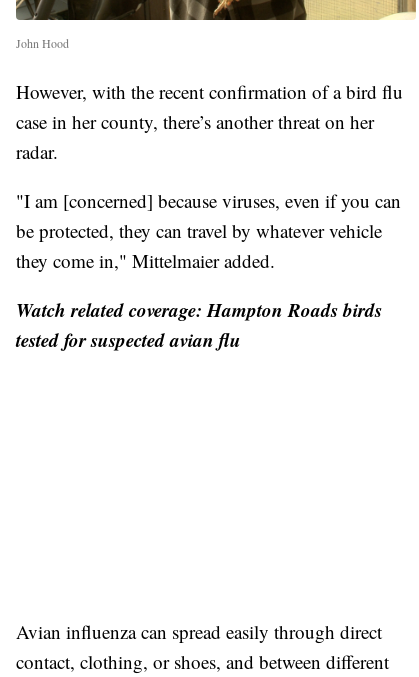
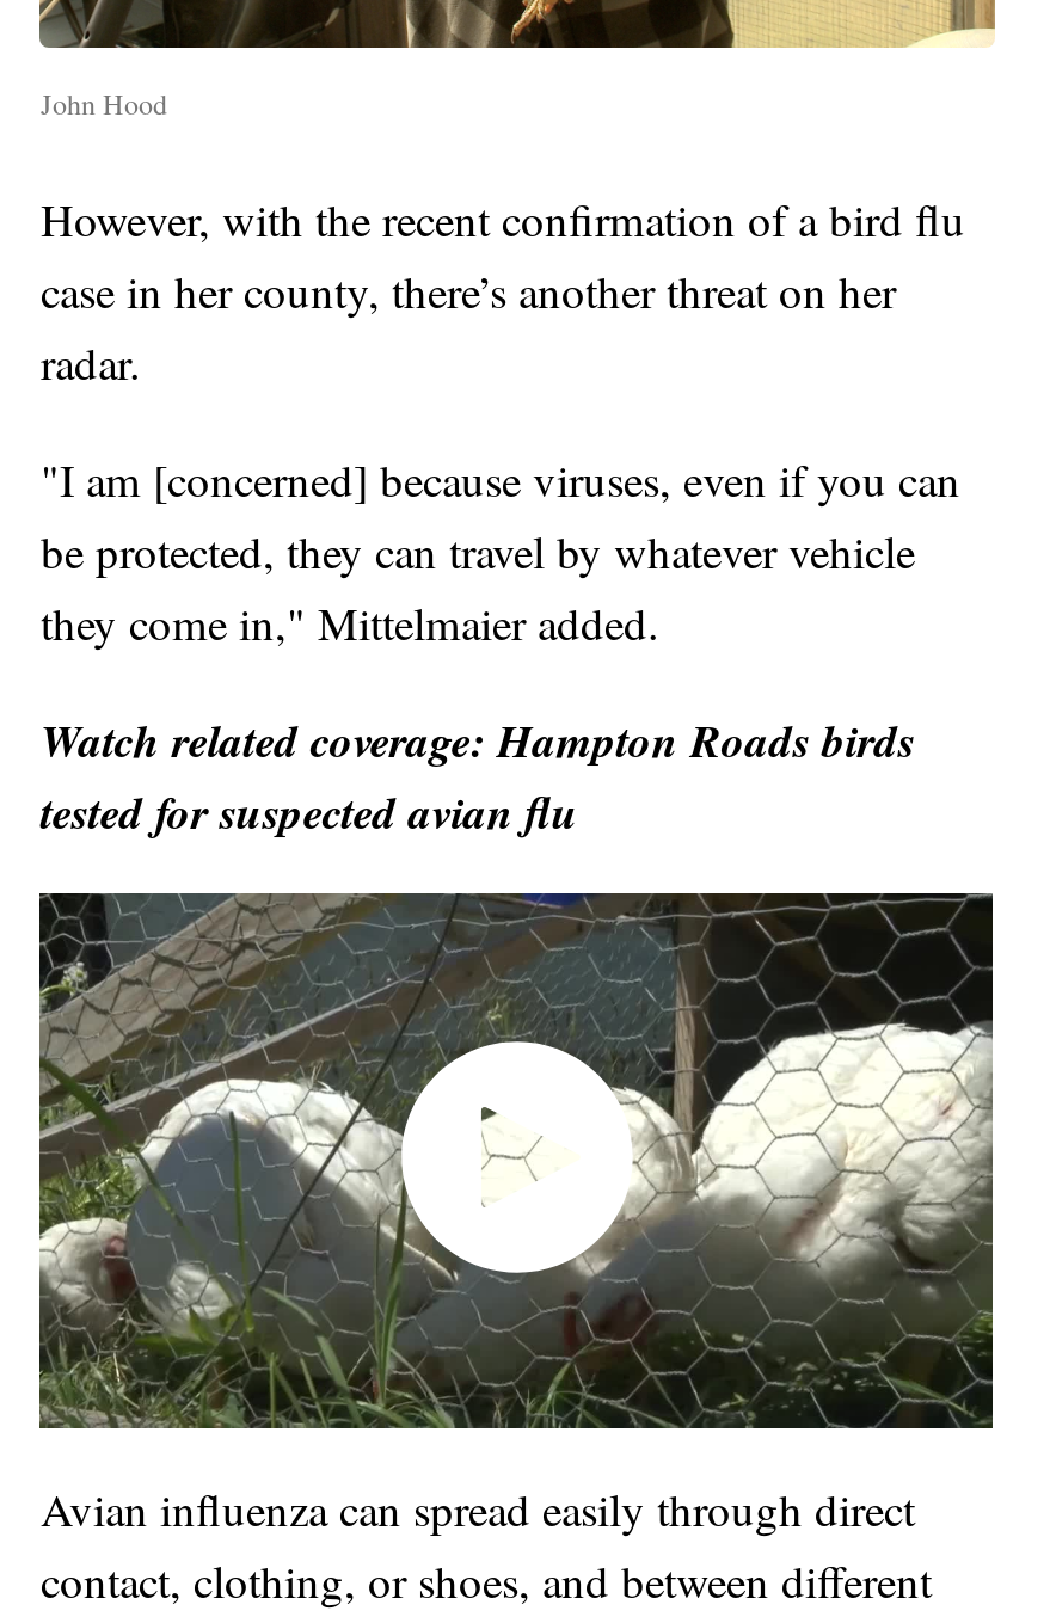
none -> [37,891,995,1431] [image]

